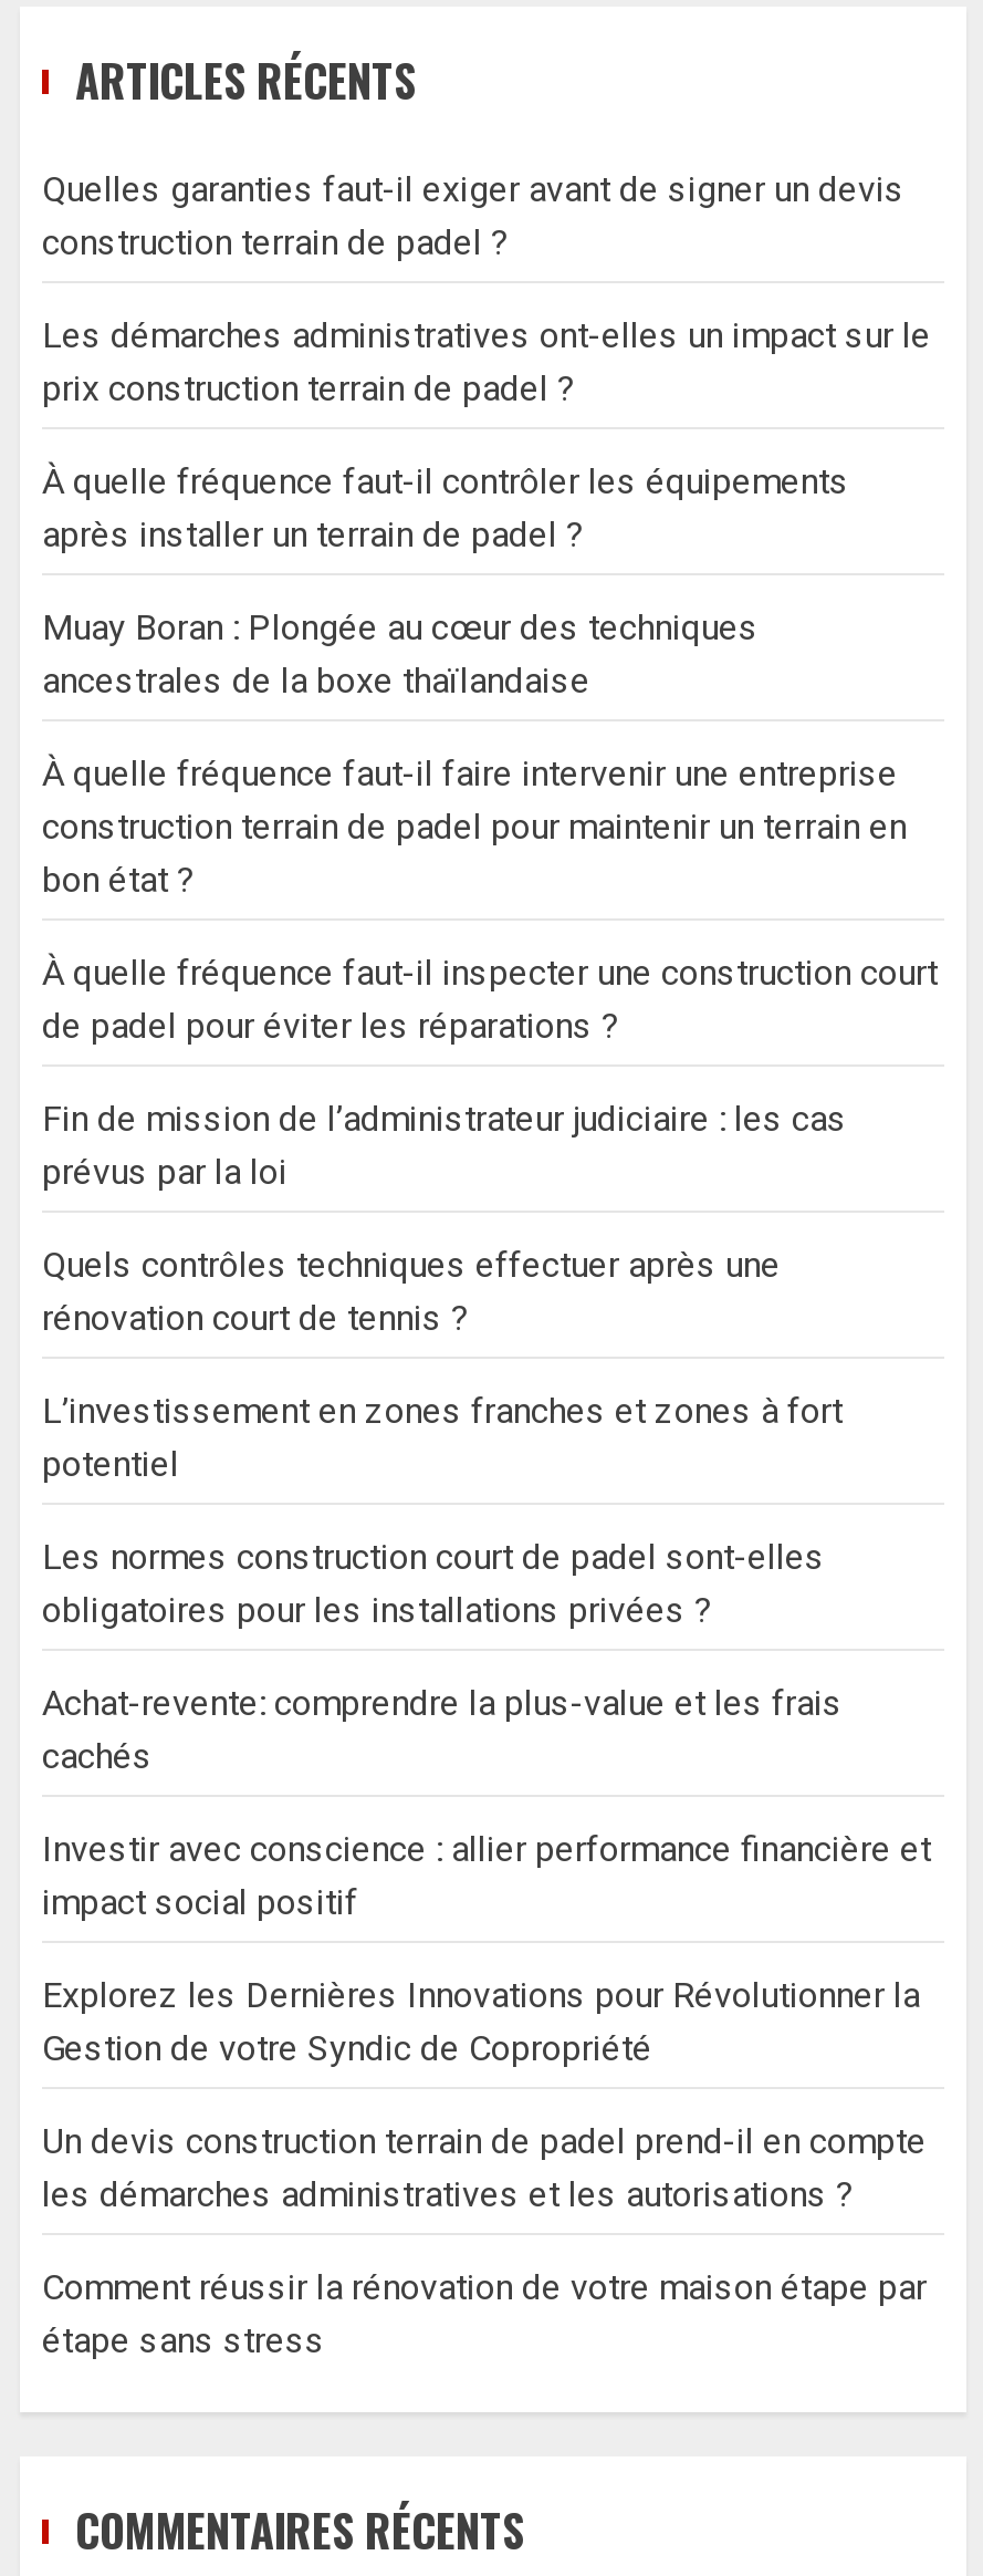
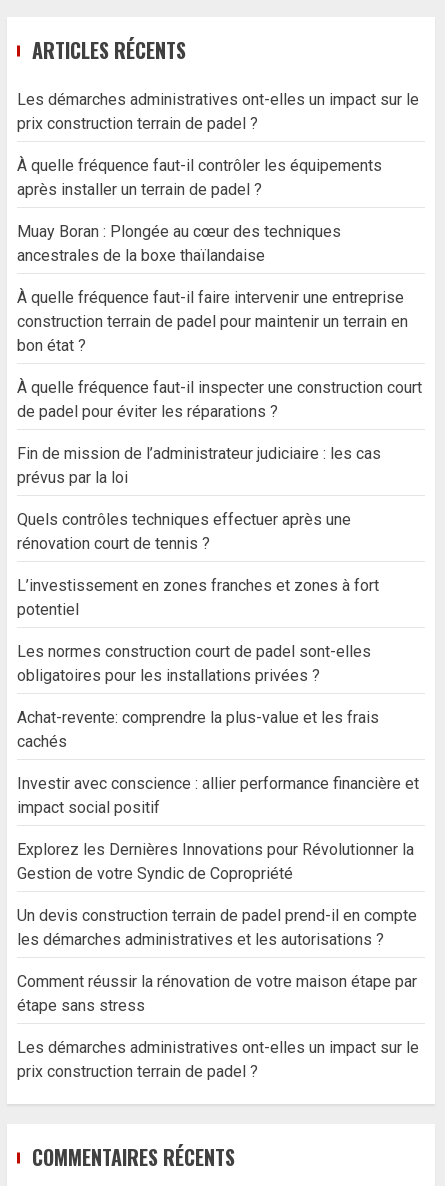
[42,168,904,263] Quelles garanties faut-il exiger avant de signer un devis | construction terrain de padel ? -> none
moved [42,314,938,2361] -> [17,90,422,1015]: Les démarches administratives ont-elles un impact sur le | prix construction terrain de padel ? | À quelle fréquence faut-il contrôler les équipements | ... | Comment réussir la rénovation de votre maison étape par | étape sans stress
none -> [17,1038,419,1081] Les démarches administratives ont-elles un impact sur le | prix construction terrain de padel ?

